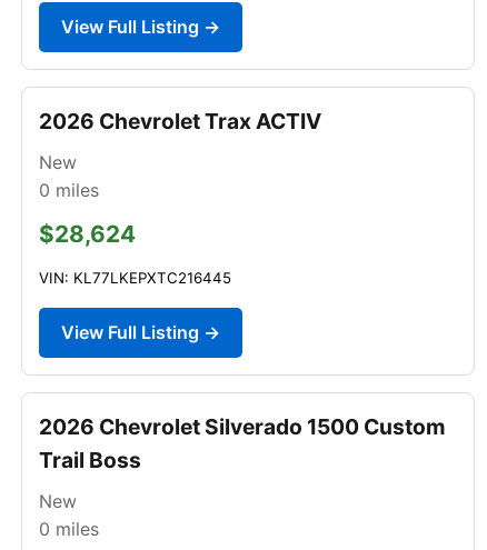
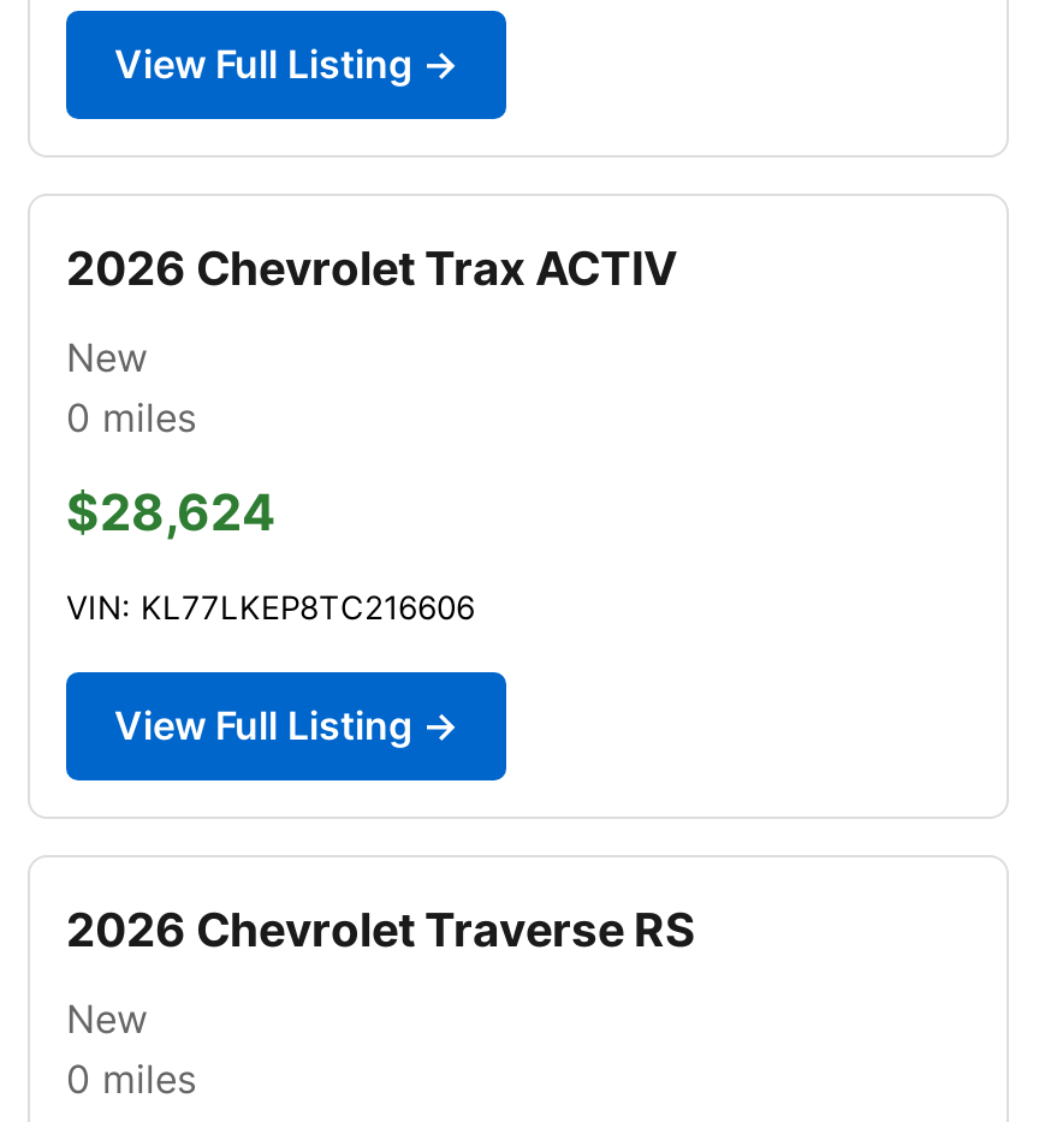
[39,269,231,287] VIN: KL77LKEPXTC216445 -> [66,588,475,626] VIN: KL77LKEP8TC216606
[39,413,446,473] 2026 Chevrolet Silverado 1500 Custom | Trail Boss -> [66,900,696,958] 2026 Chevrolet Traverse RS

